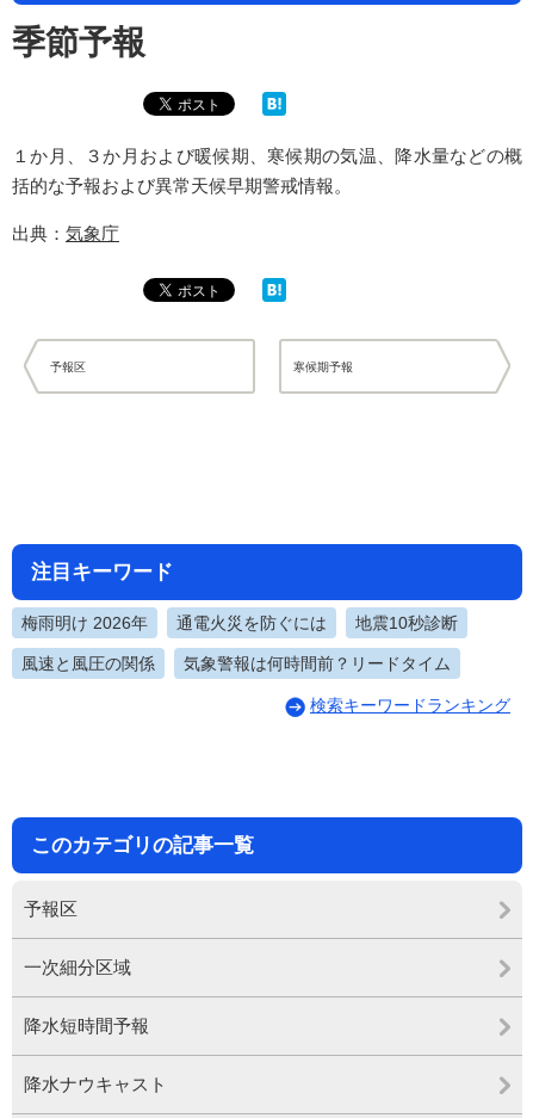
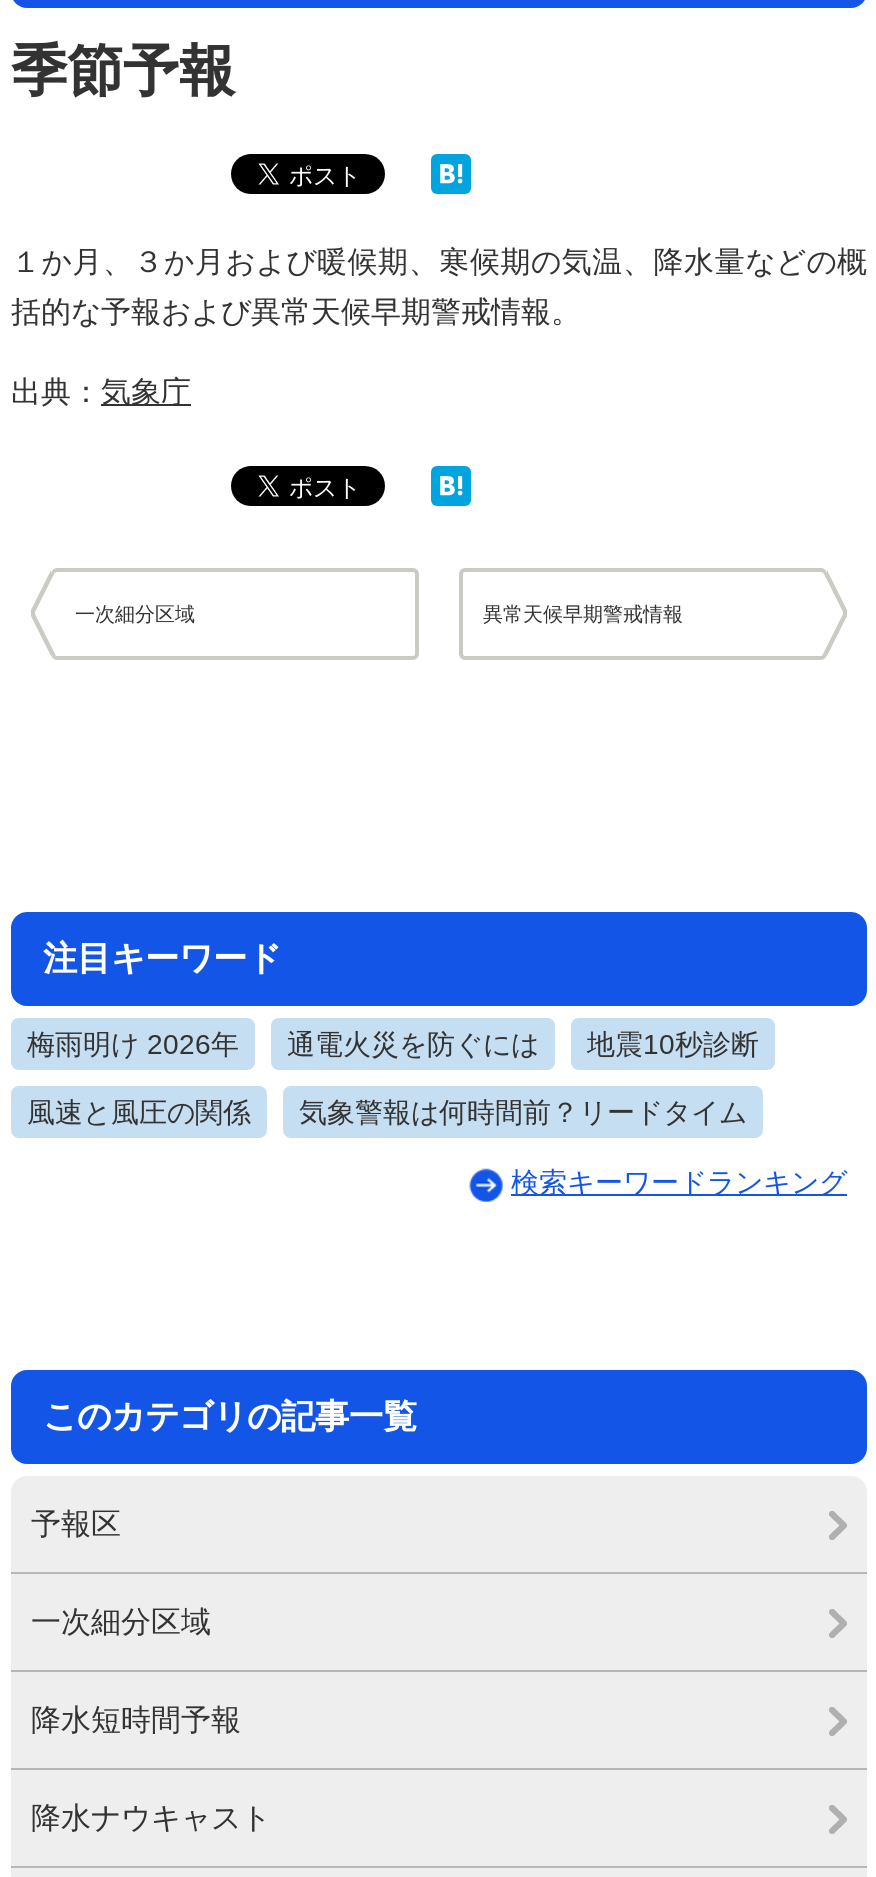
[50,360,353,373] 予報区 | 寒候期予報 -> [75,603,683,625] 一次細分区域 | 異常天候早期警戒情報

